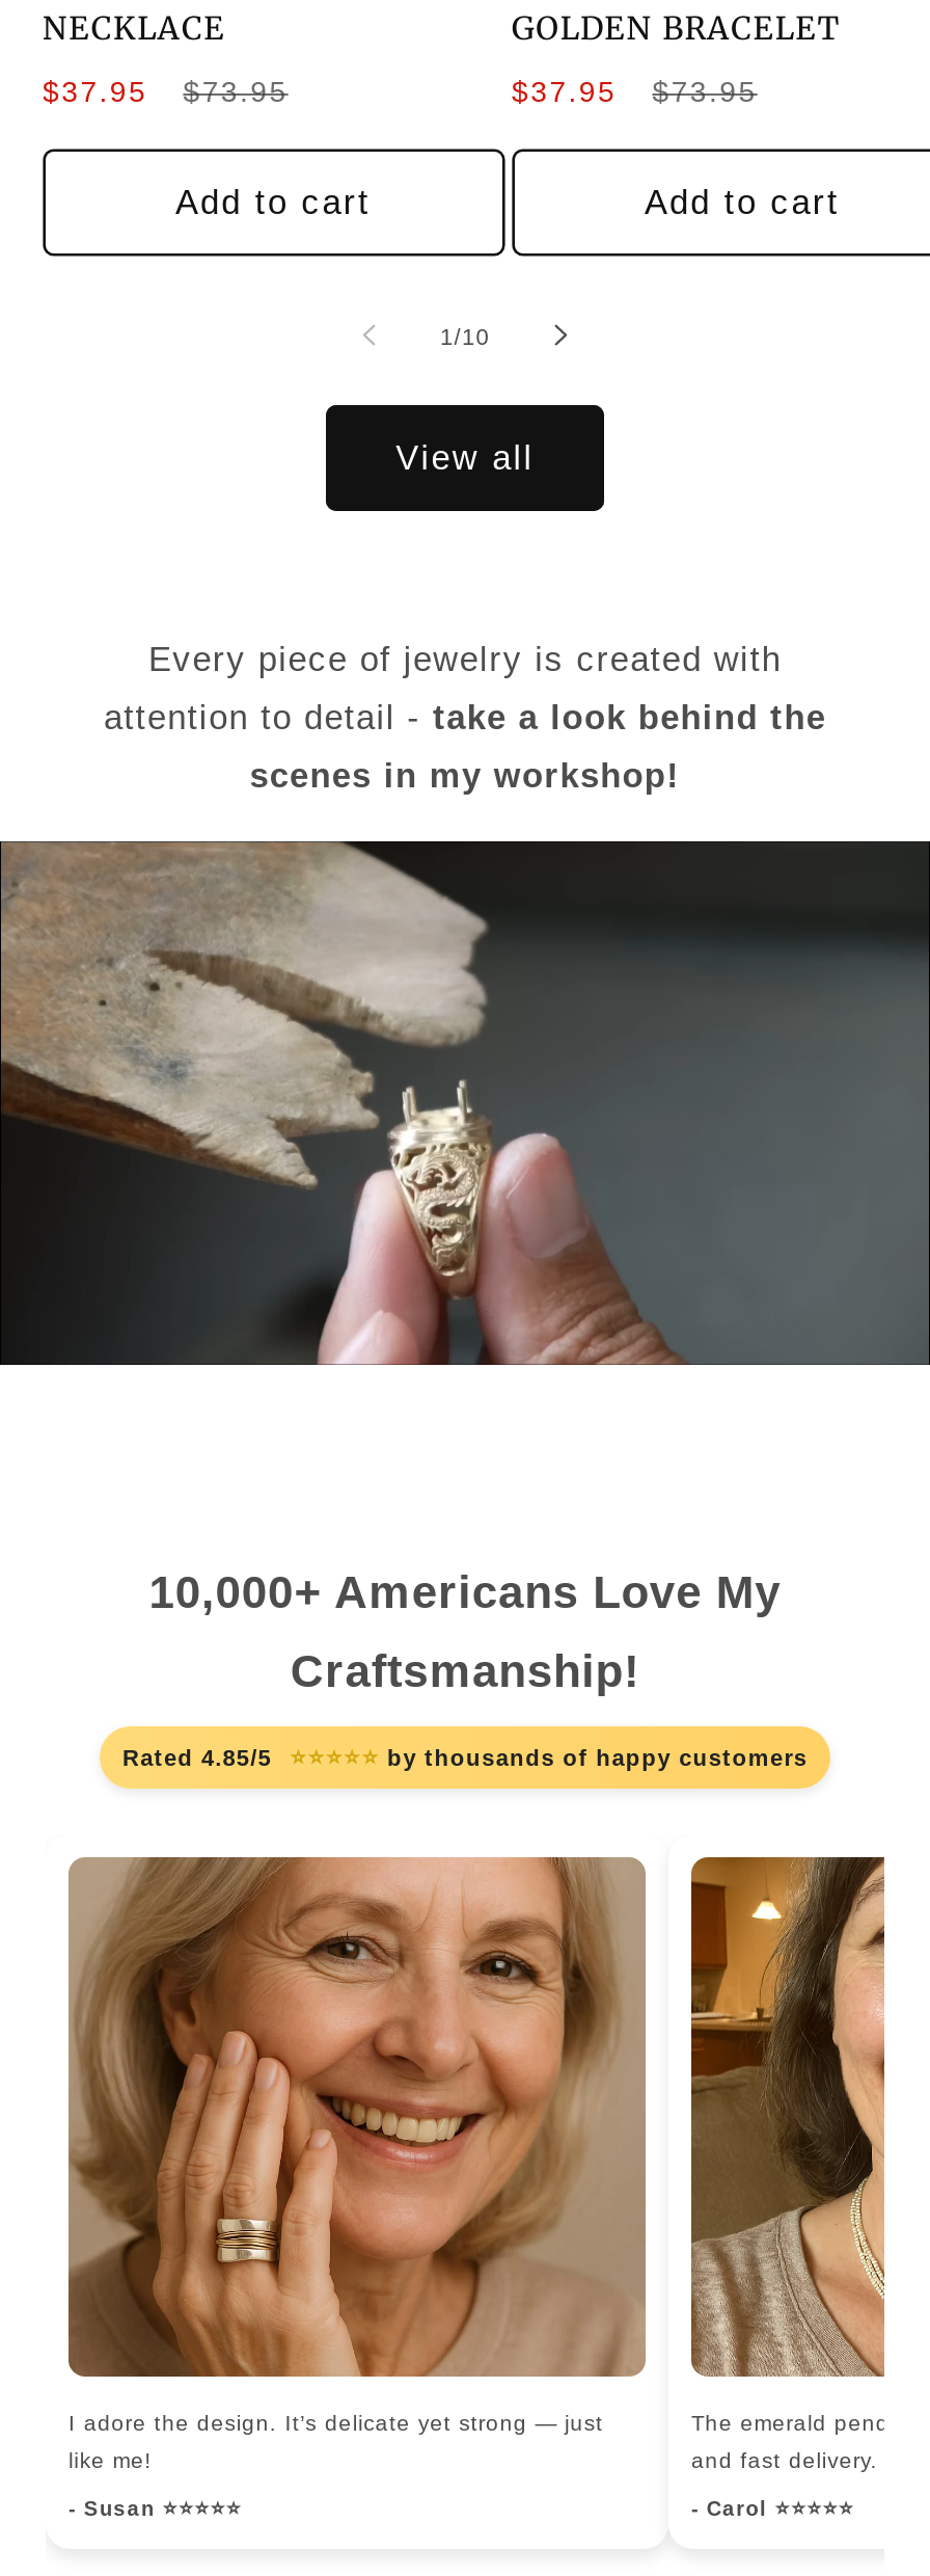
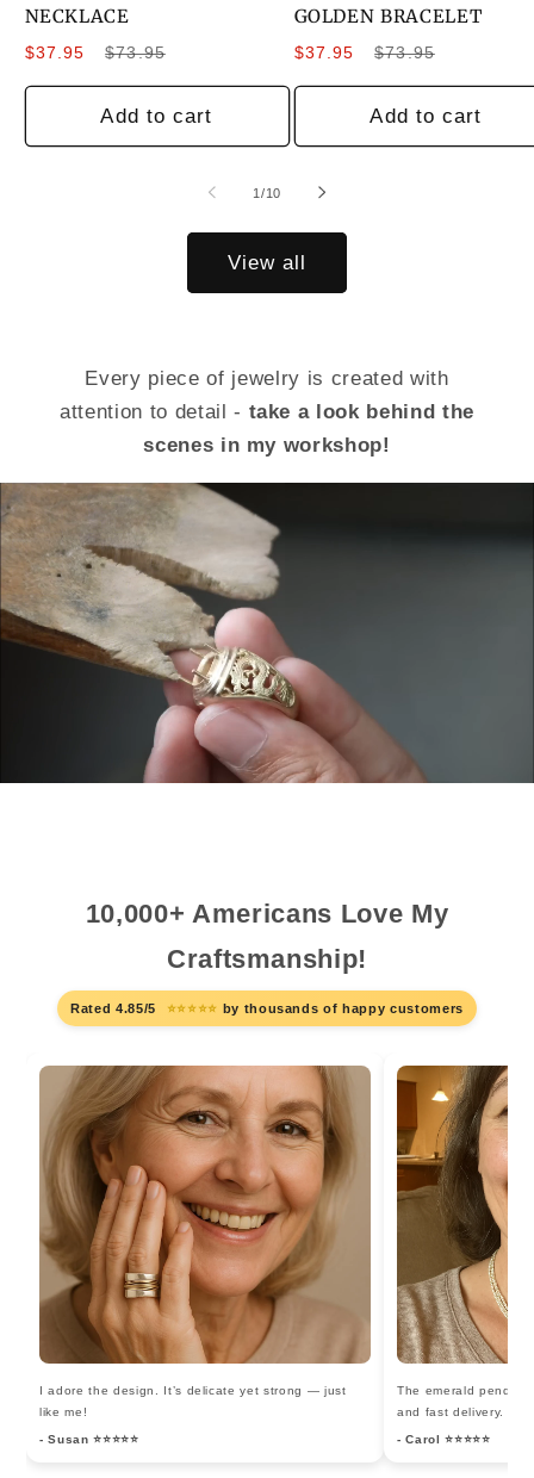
[251,1059,735,1367] [image] -> [143,607,424,784] [image]

